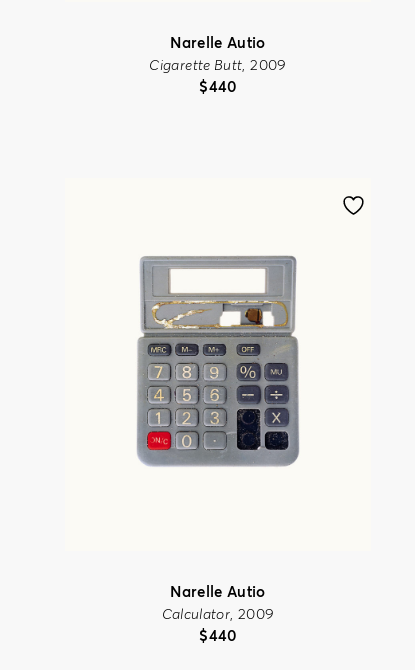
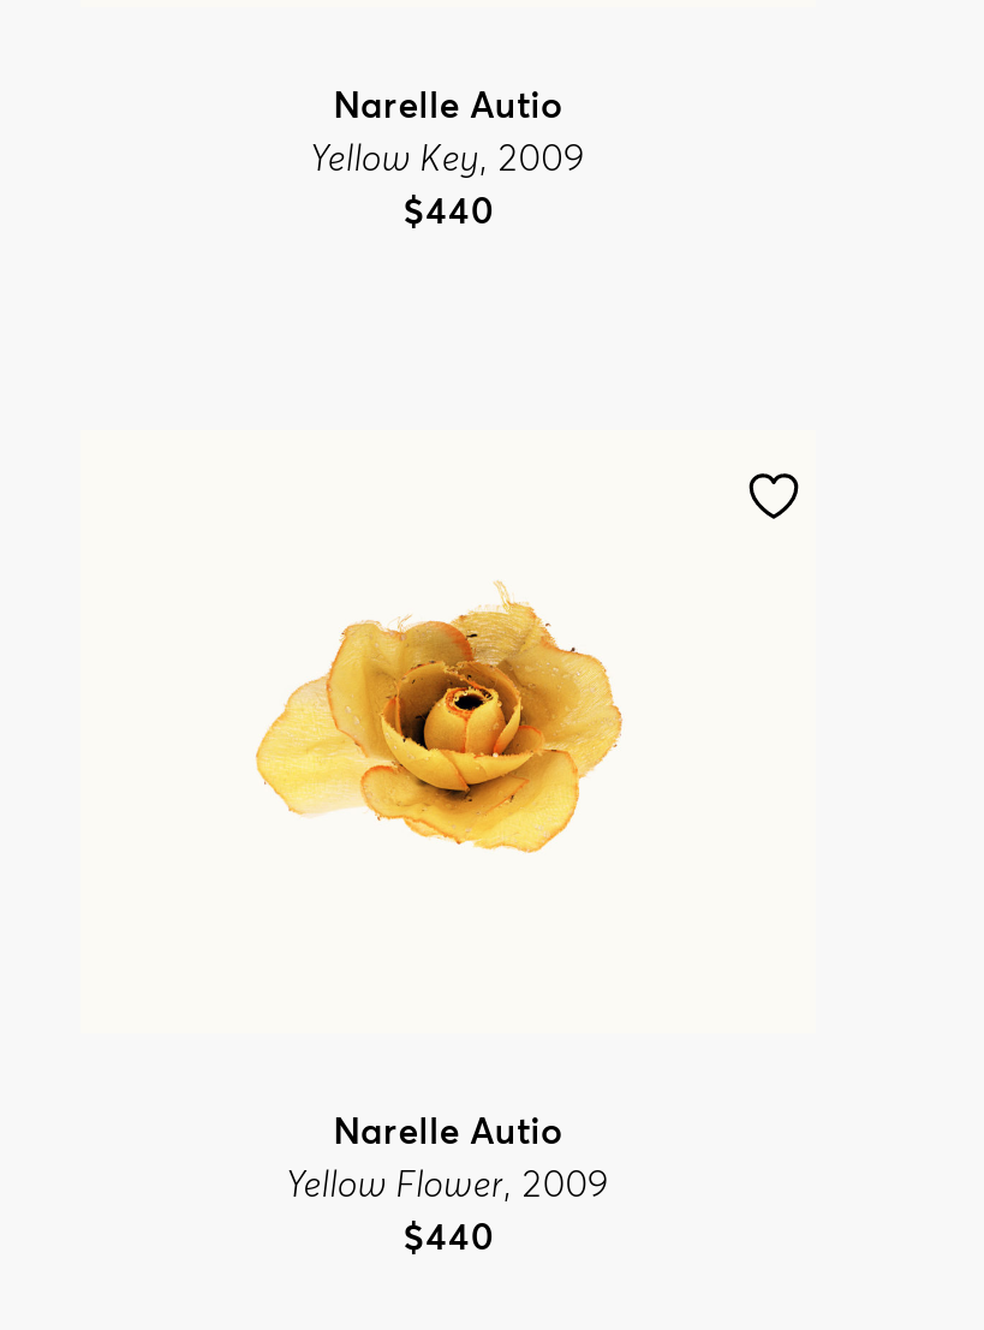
[149,55,287,74] Cigarette Butt, 2009 -> [310,133,586,179] Yellow Key, 2009
[136,255,300,467] [image] -> [254,580,636,854] [image]
[162,604,274,623] Calculator, 2009 -> [286,1160,610,1206] Yellow Flower, 2009

